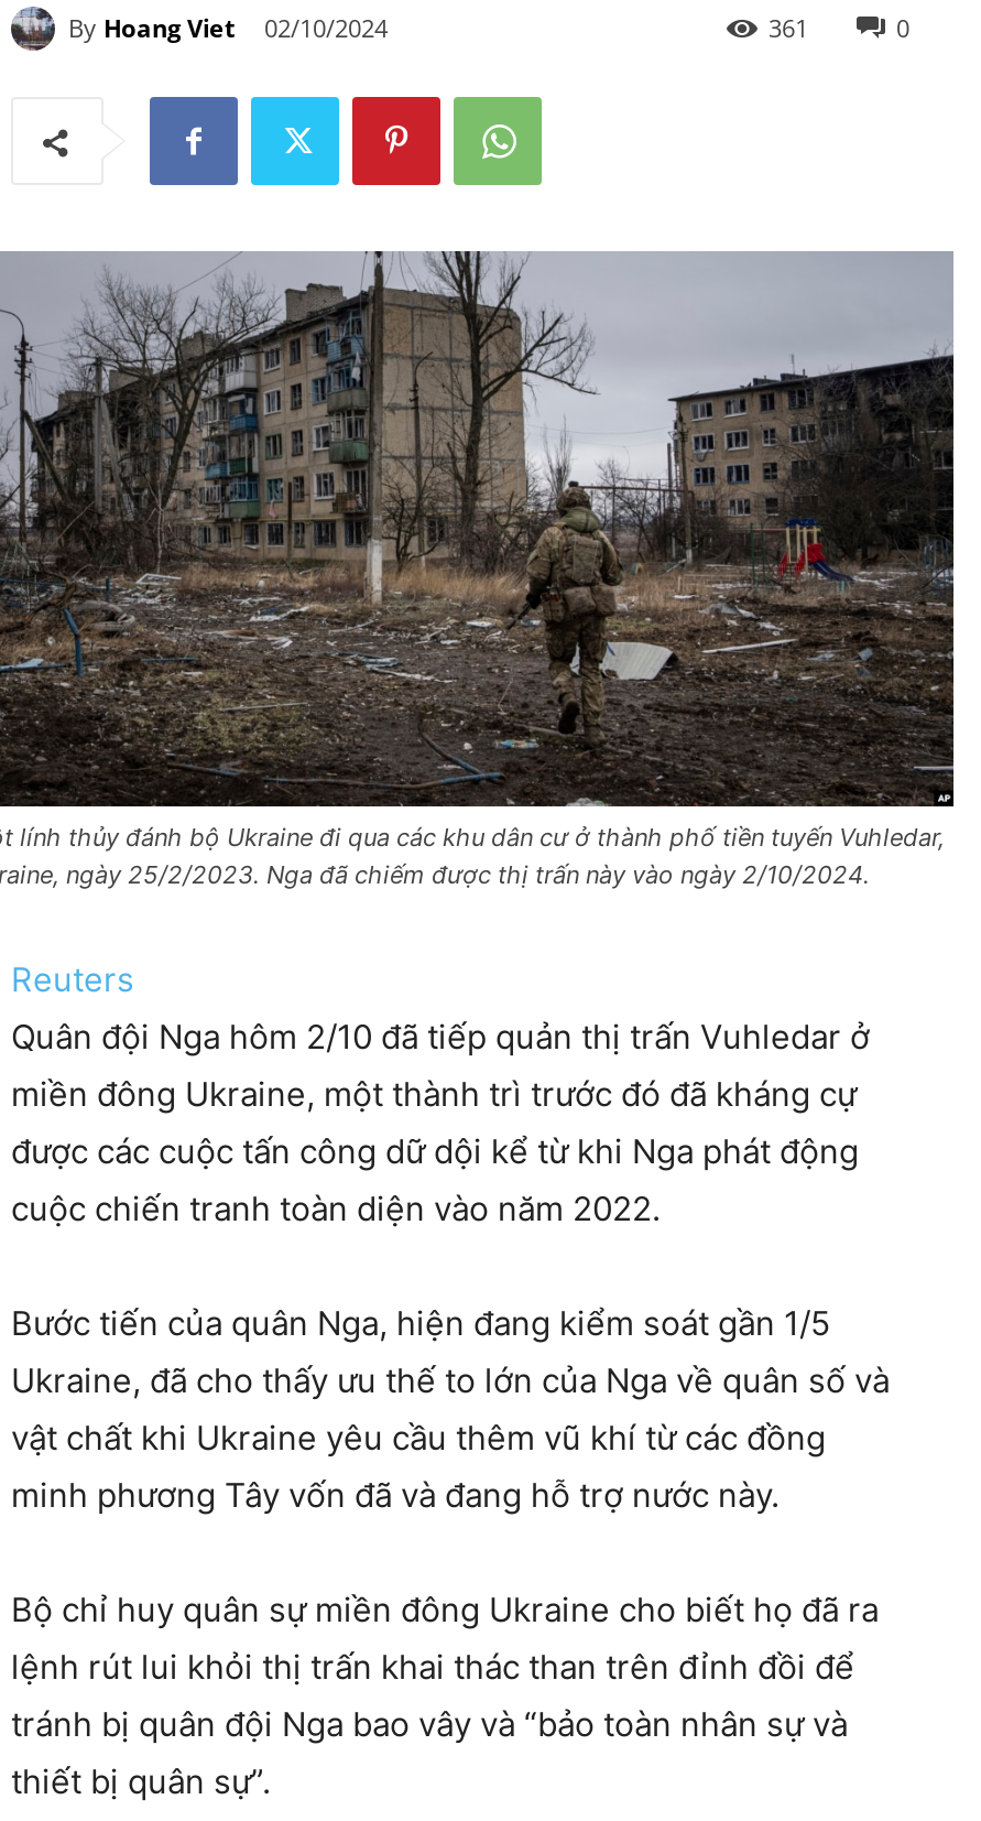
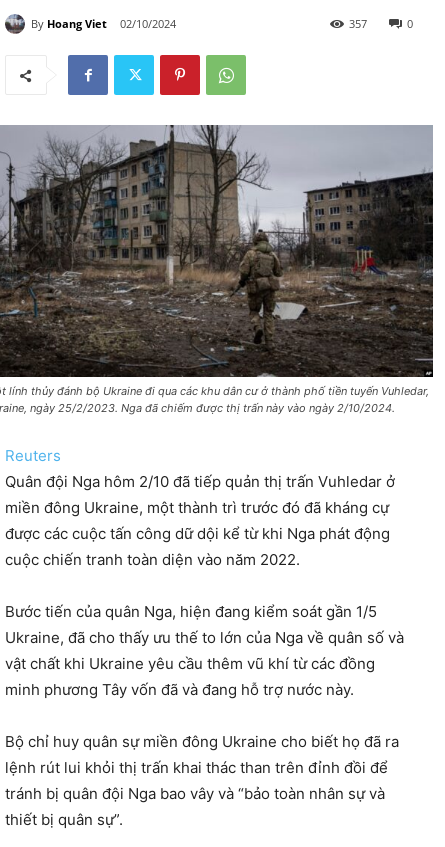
[769,11,808,44] 361 -> [349,16,367,31] 357

